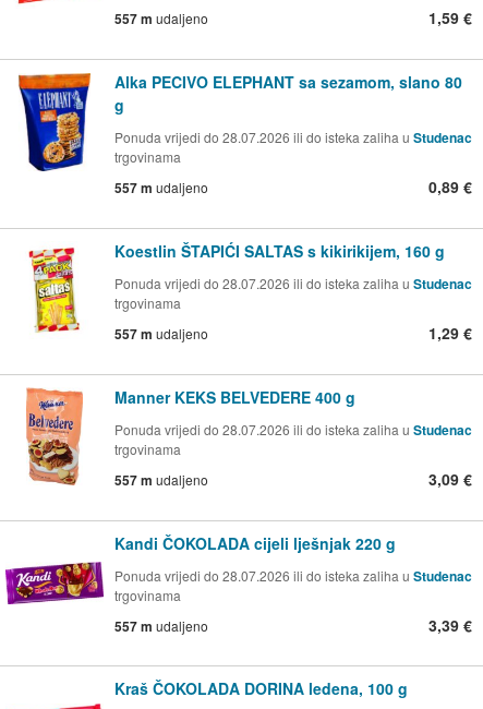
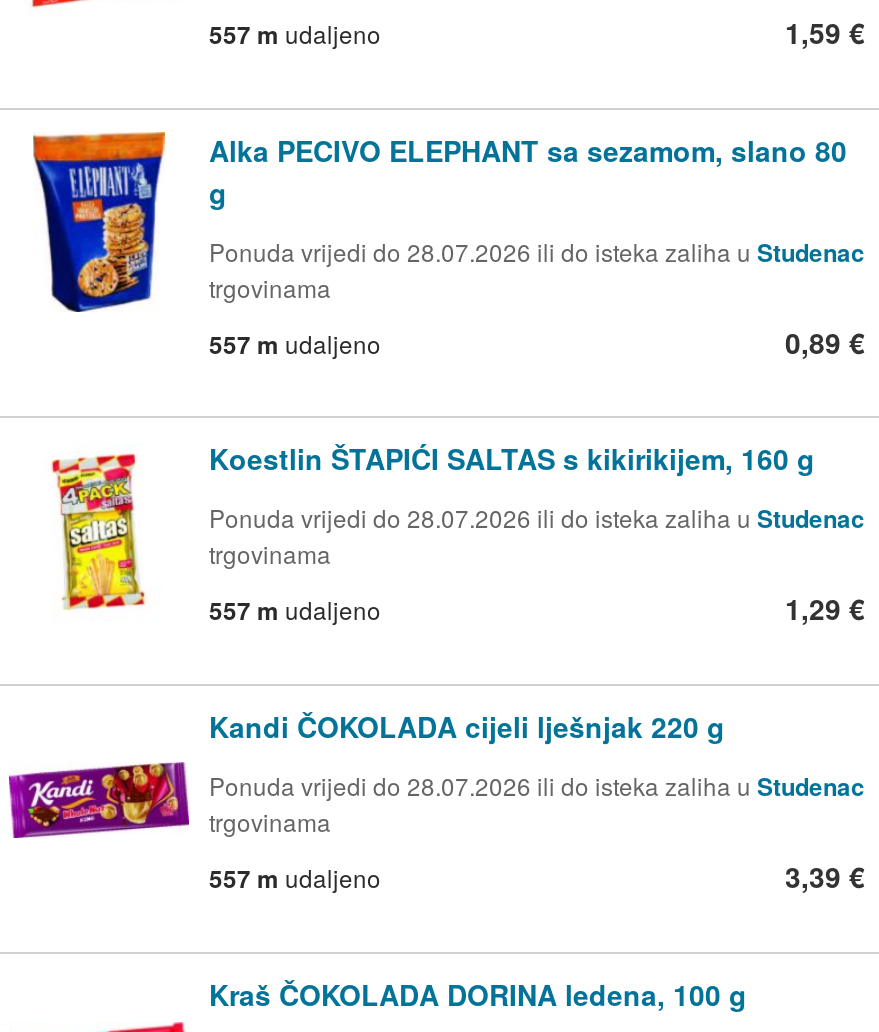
[25,386,472,489] [image] | Manner KEKS BELVEDERE 400 g | Ponuda vrijedi do 28.07.2026 ili do isteka zaliha u Studenac | trgovinama | 557 m udaljeno | 3,09 € -> none

